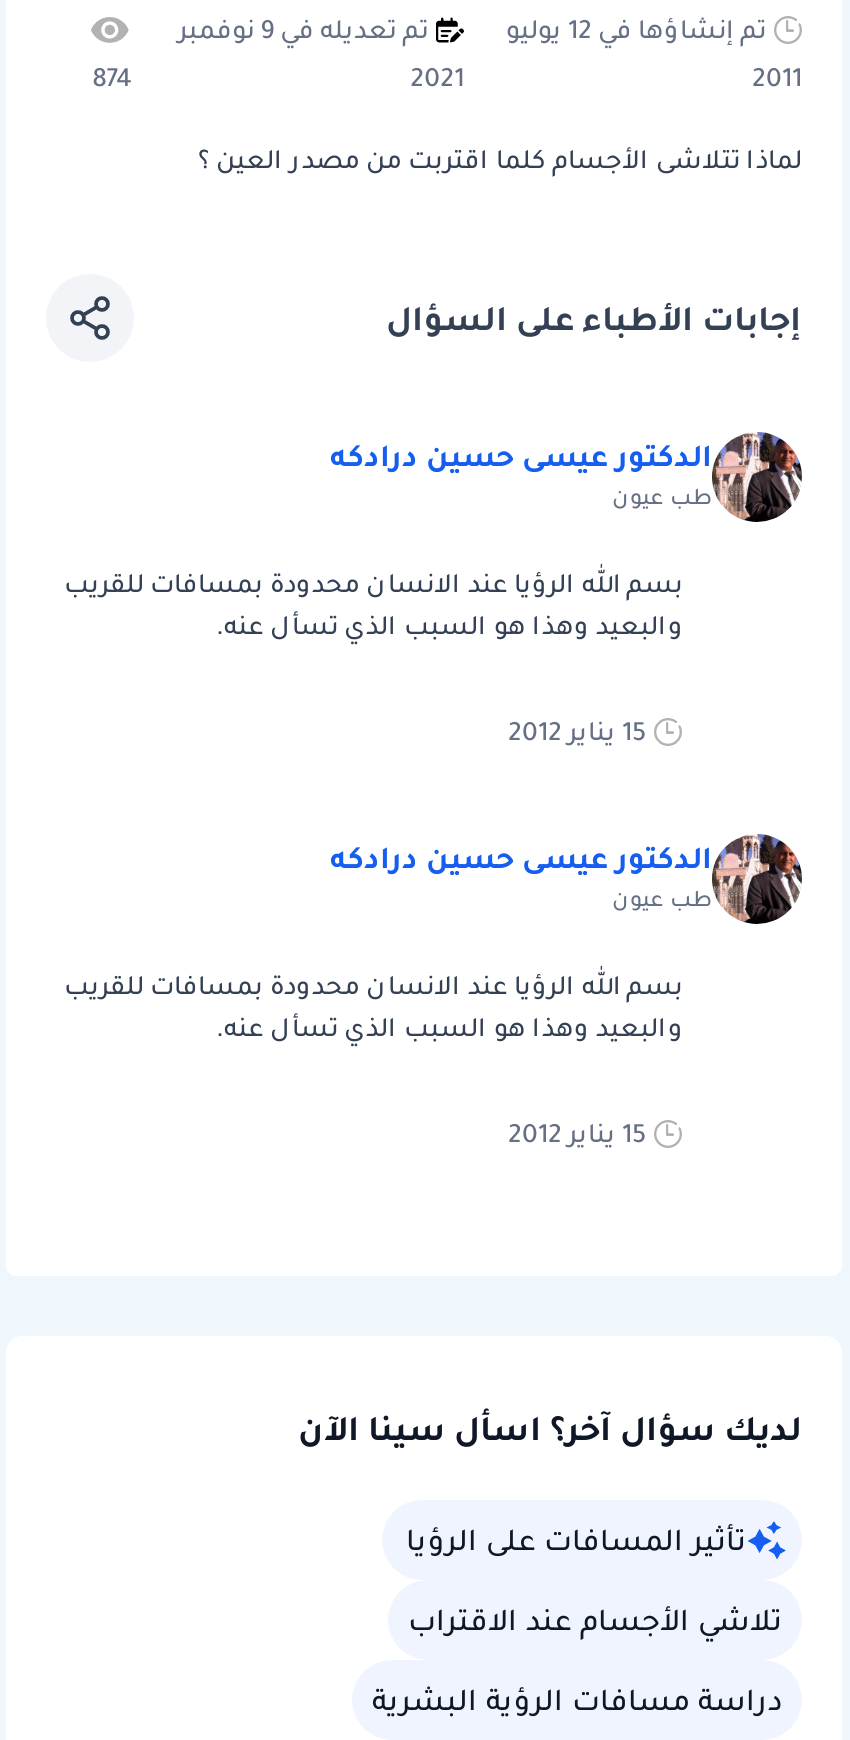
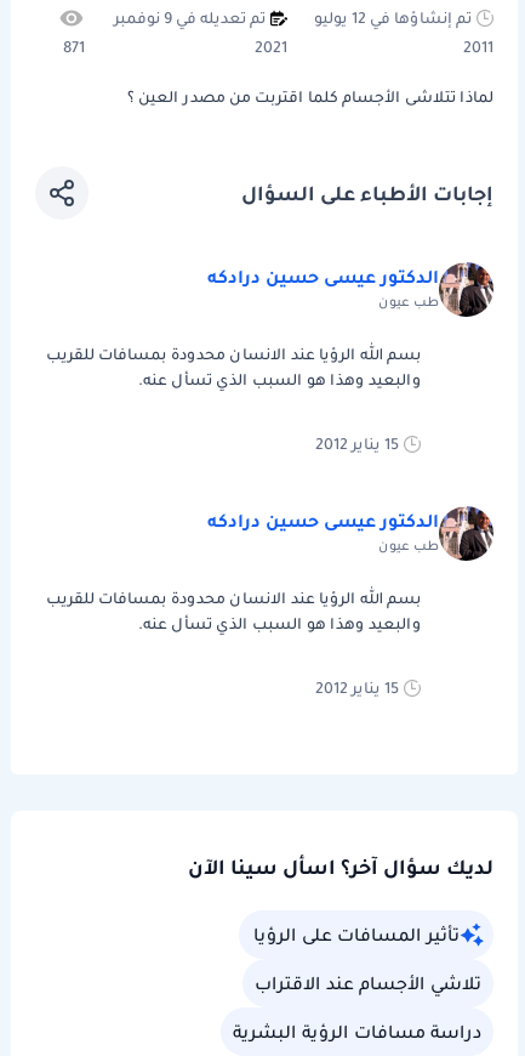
[92,58,132,96] 874 -> [64,35,85,58] 871

